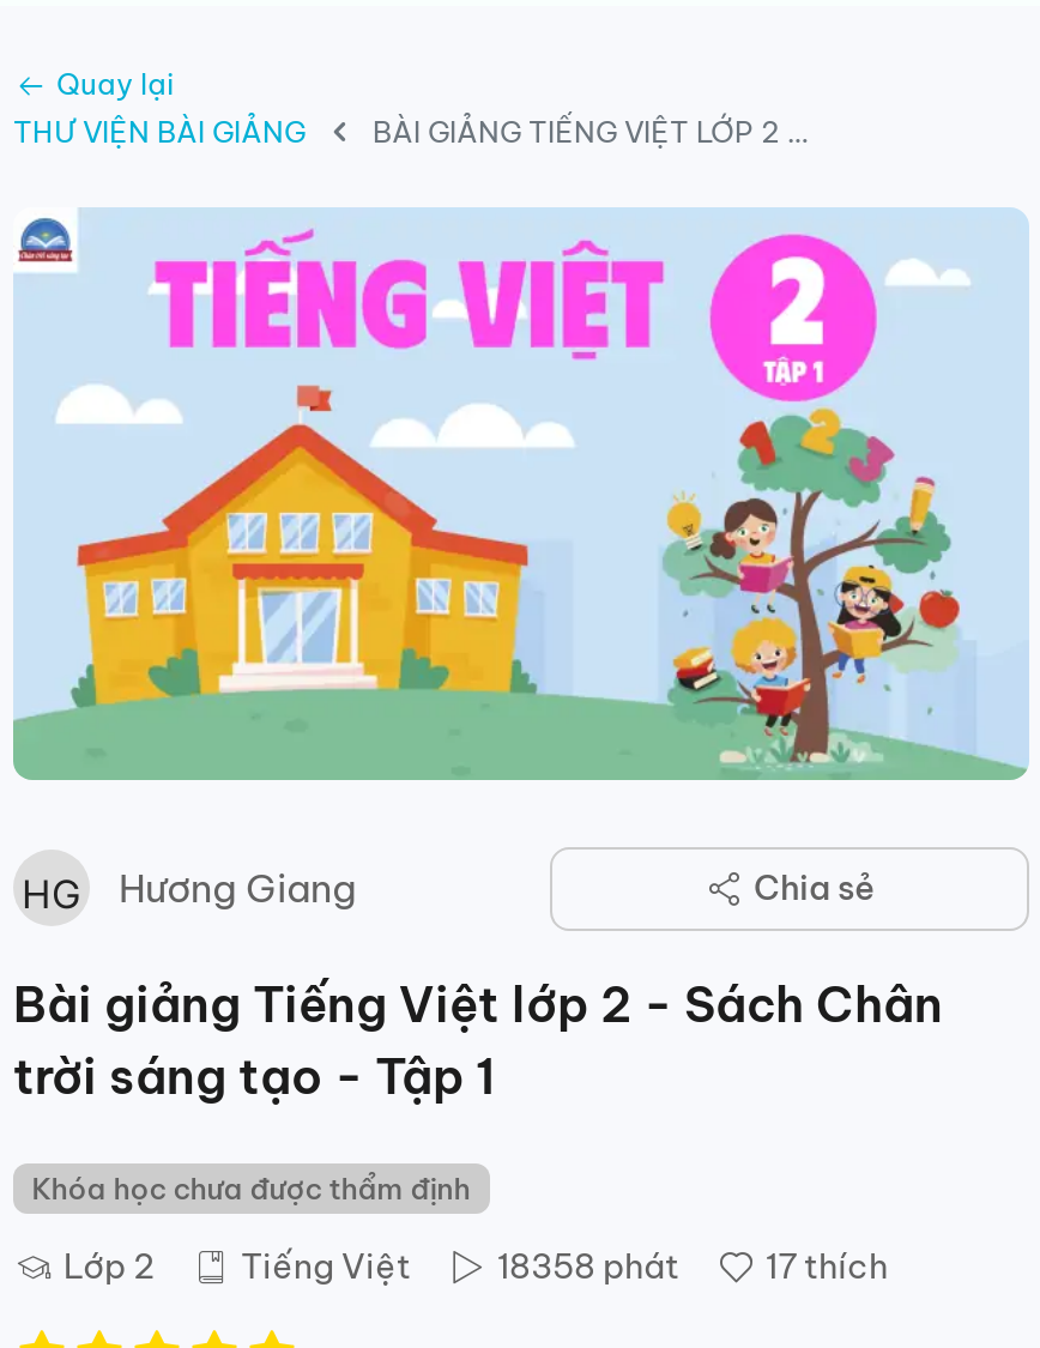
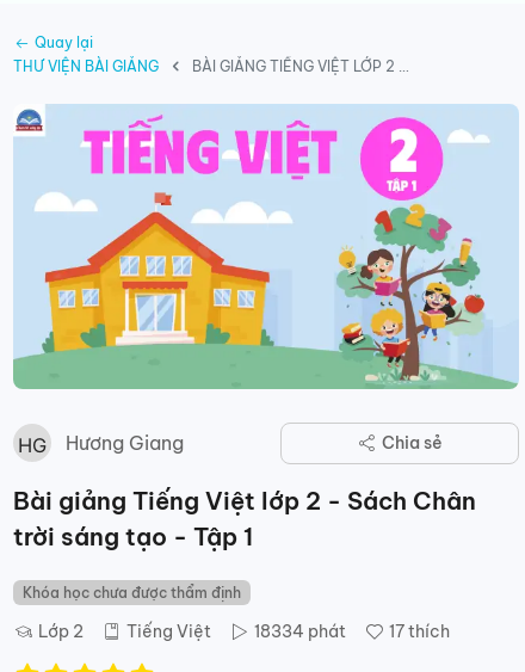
[56,1244,888,1287] Lớp 2 Tiếng Việt 18358 phát 17 thích -> [35,620,450,642] Lớp 2 Tiếng Việt 18334 phát 17 thích

